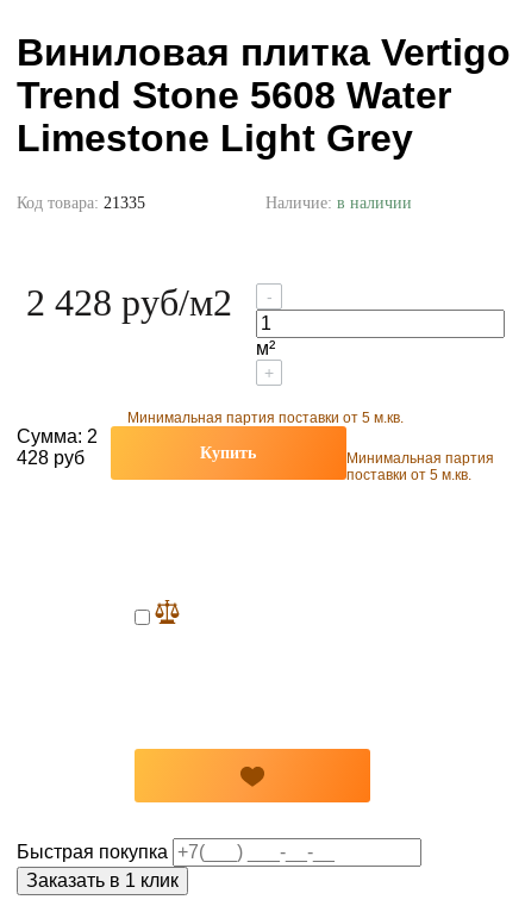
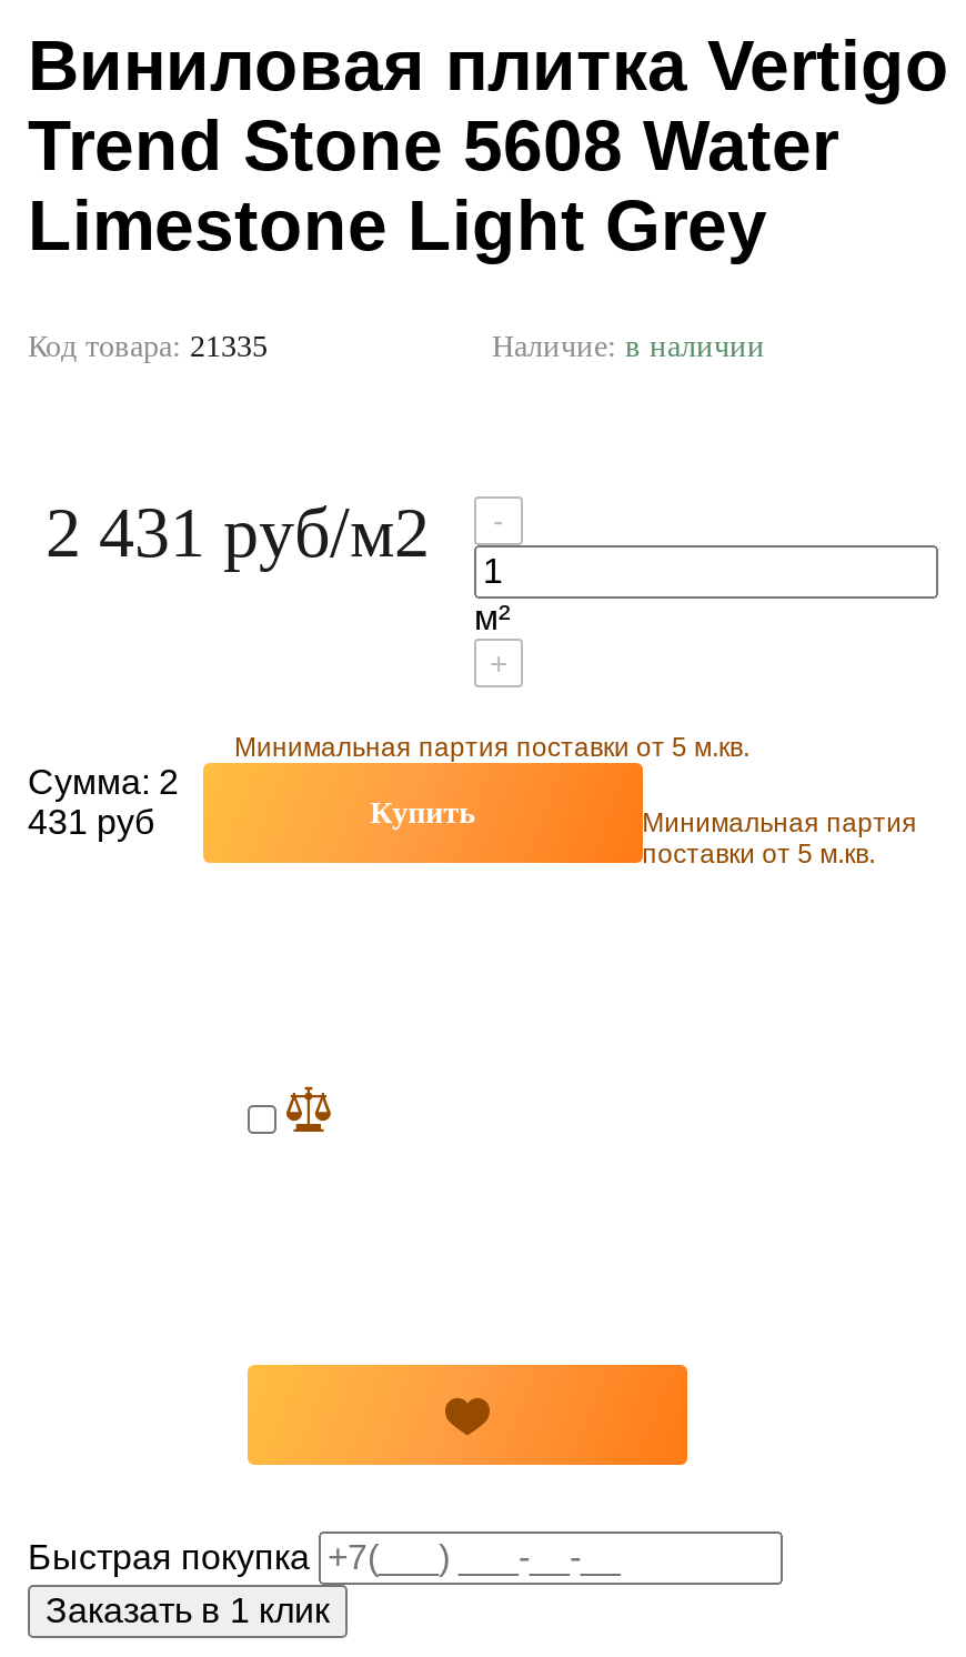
[26,281,232,324] 2 428 руб/м2 -> [46,492,430,572] 2 431 руб/м2
[17,448,85,468] 428 руб -> [28,803,154,841] 431 руб

